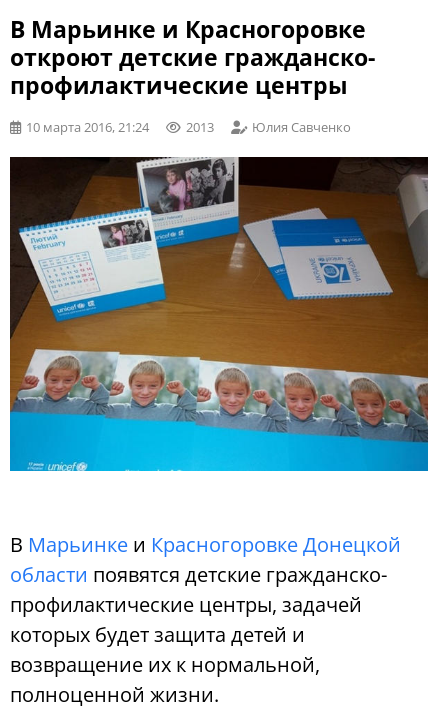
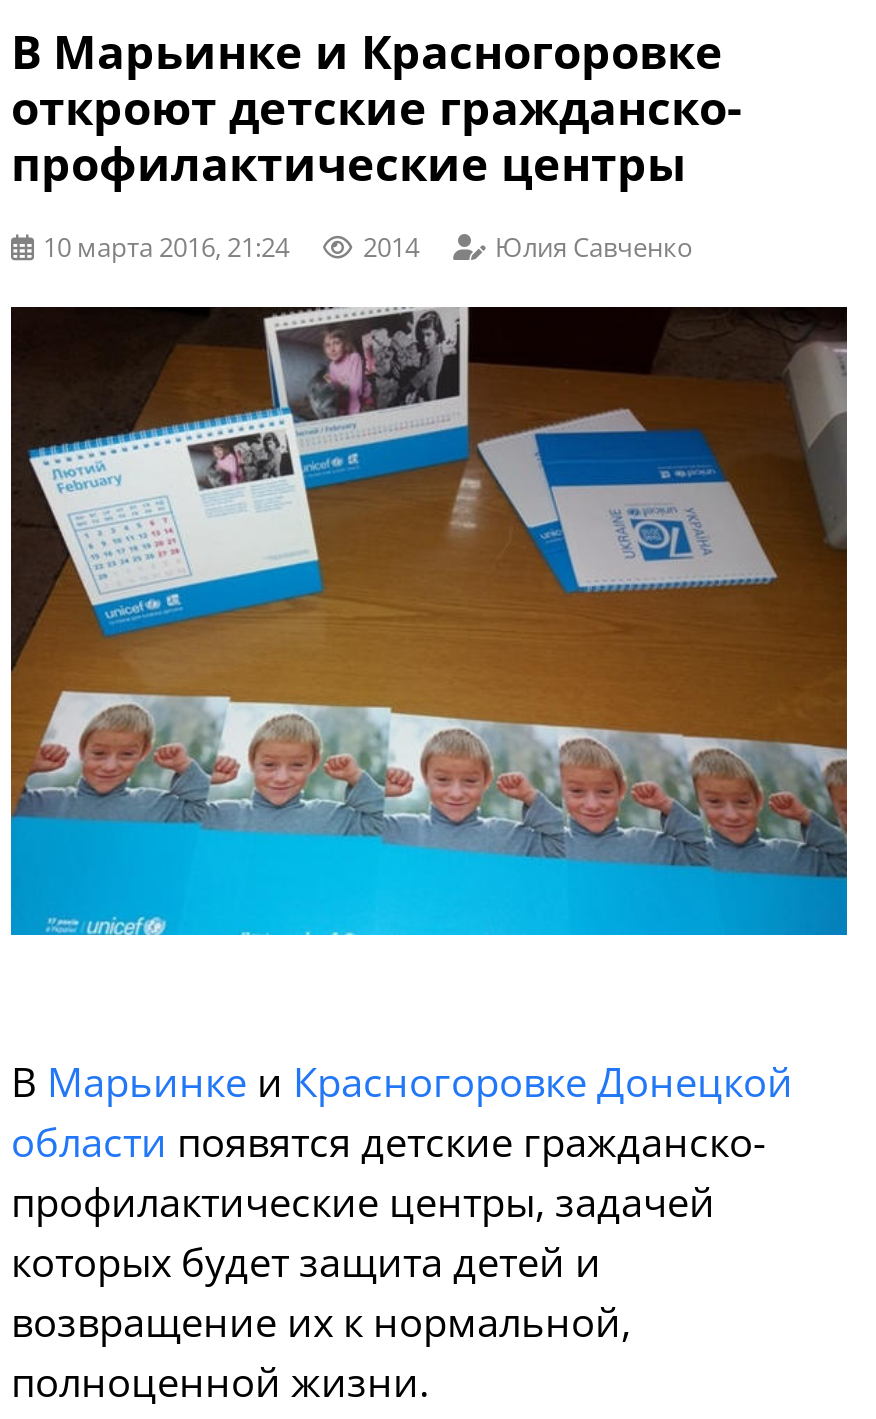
[186,118,214,136] 2013 -> [363,229,419,265] 2014

